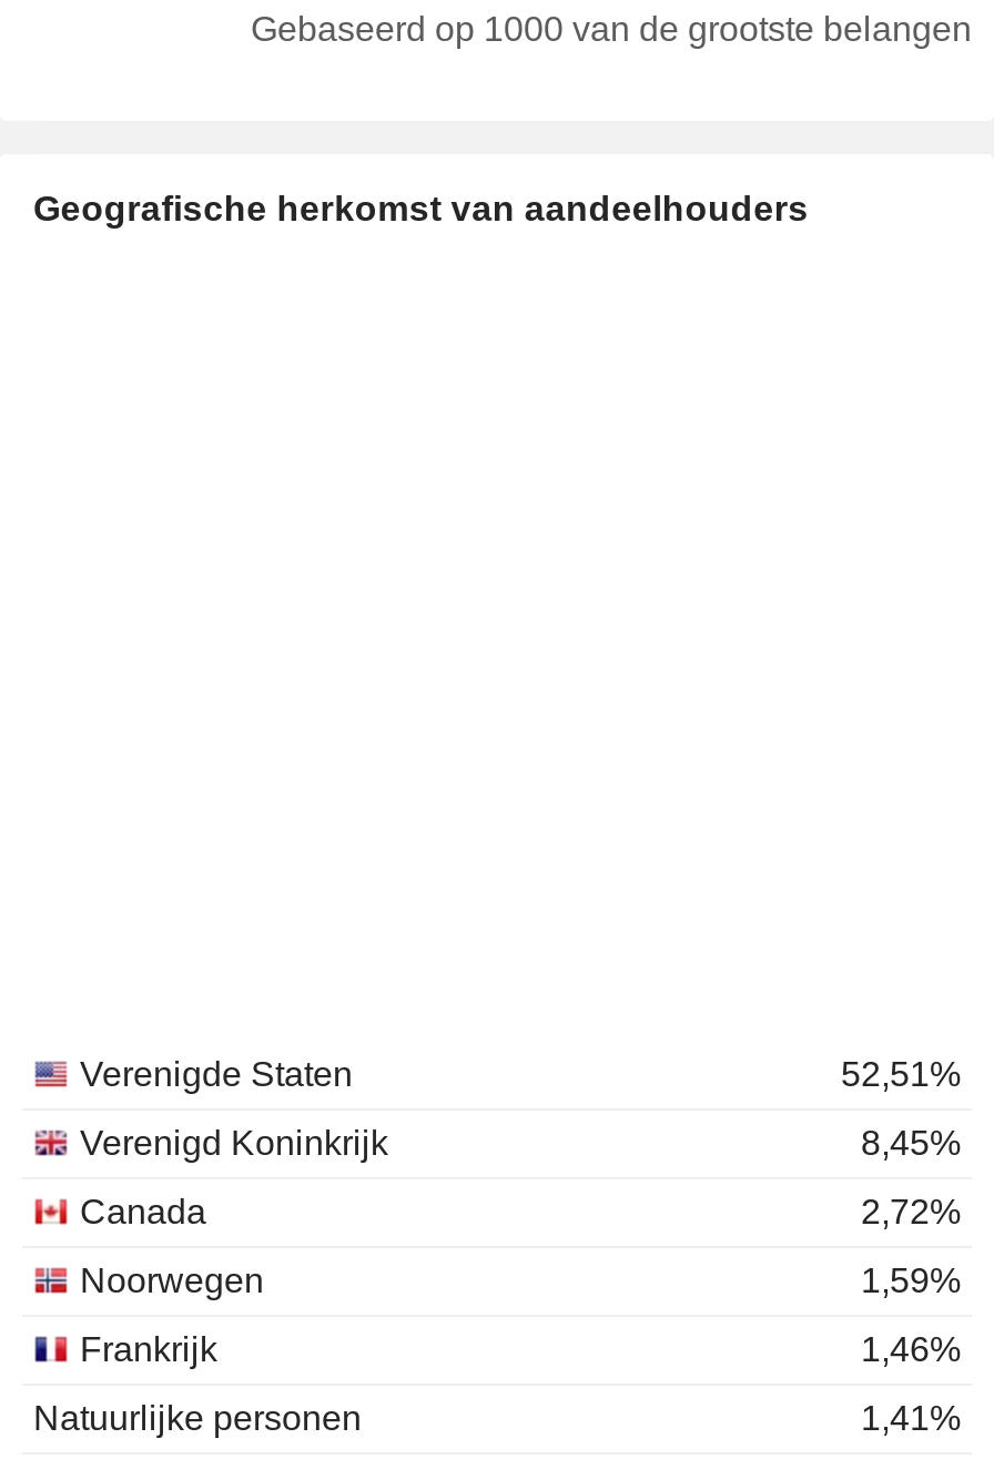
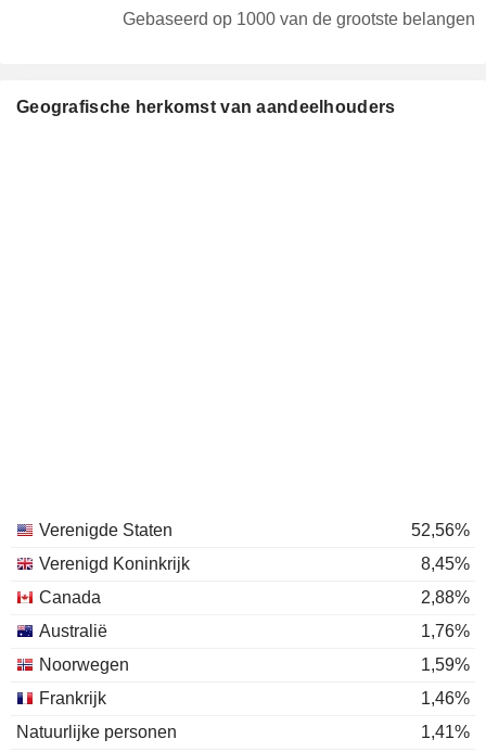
[841,1055,961,1093] 52,51% -> [411,521,470,539] 52,56%
[861,1193,961,1230] 2,72% -> [39,588,470,640] 2,88% | Australië | 1,76%

